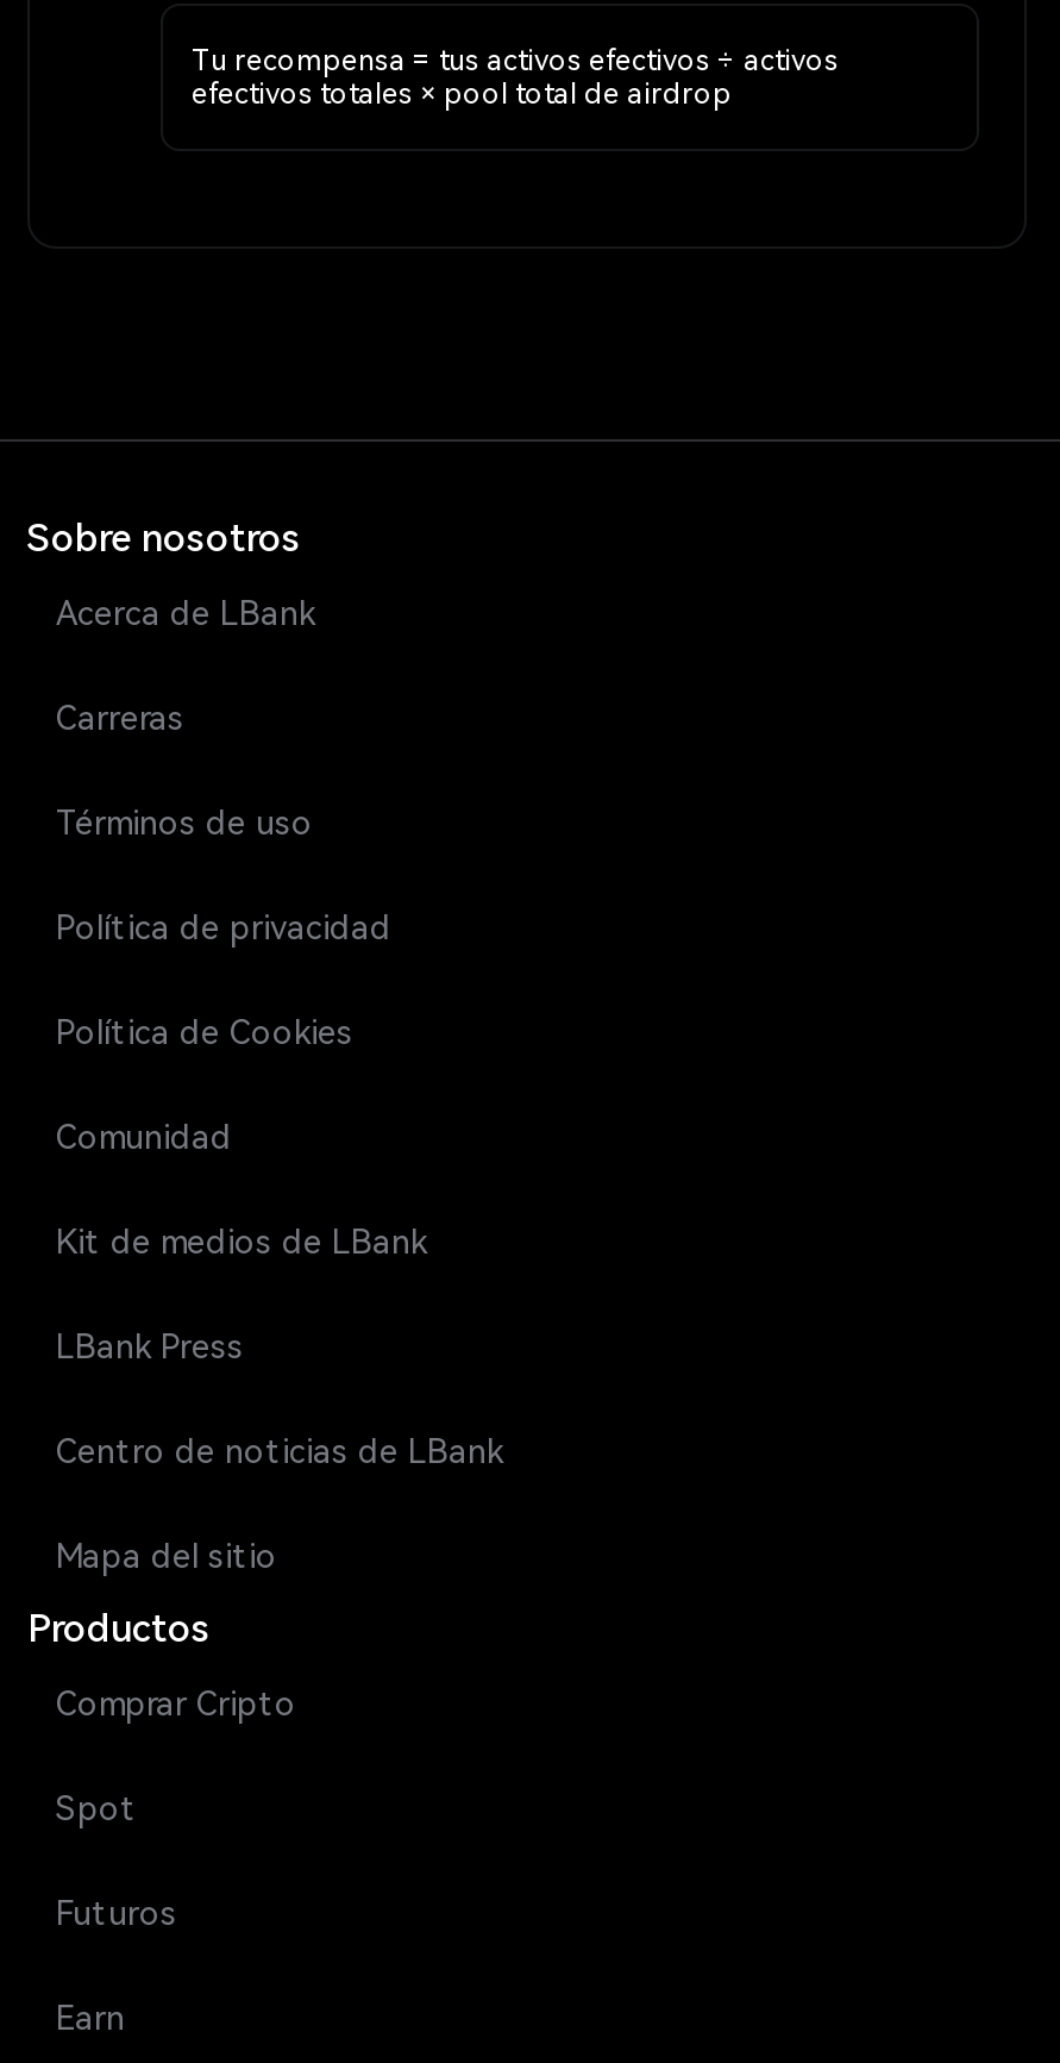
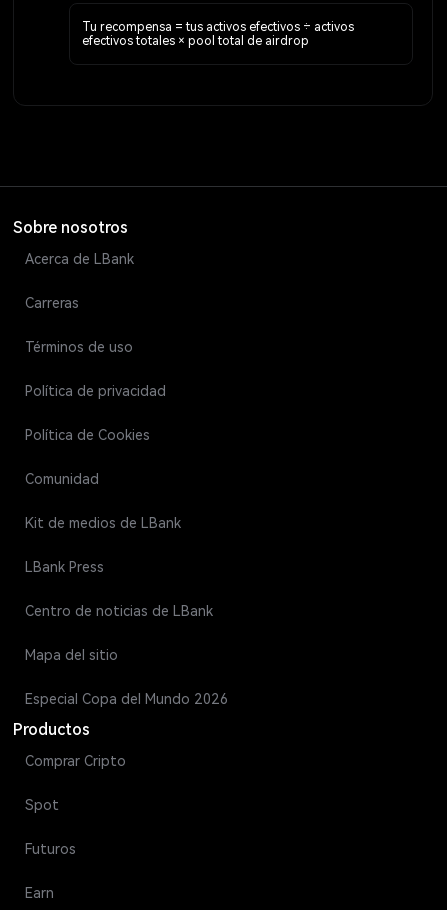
none -> [25,691,228,707] Especial Copa del Mundo 2026

